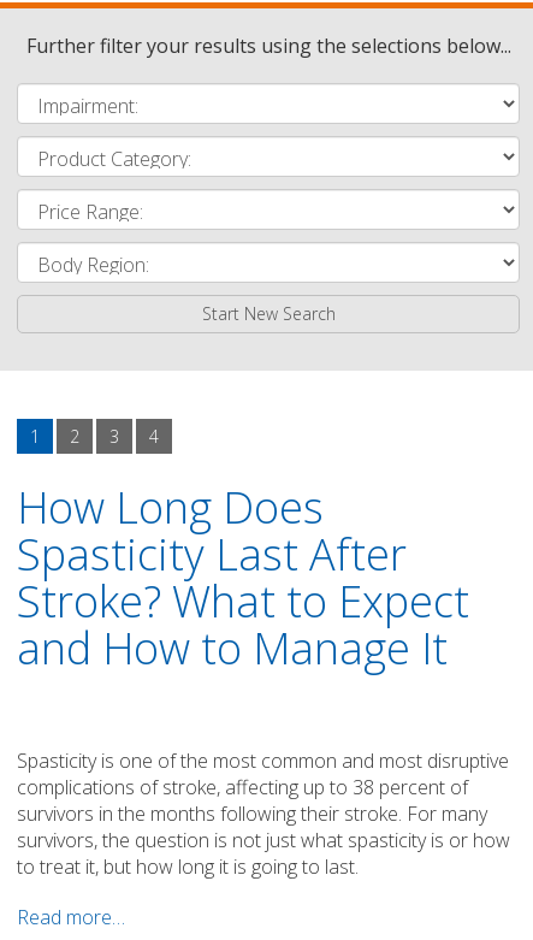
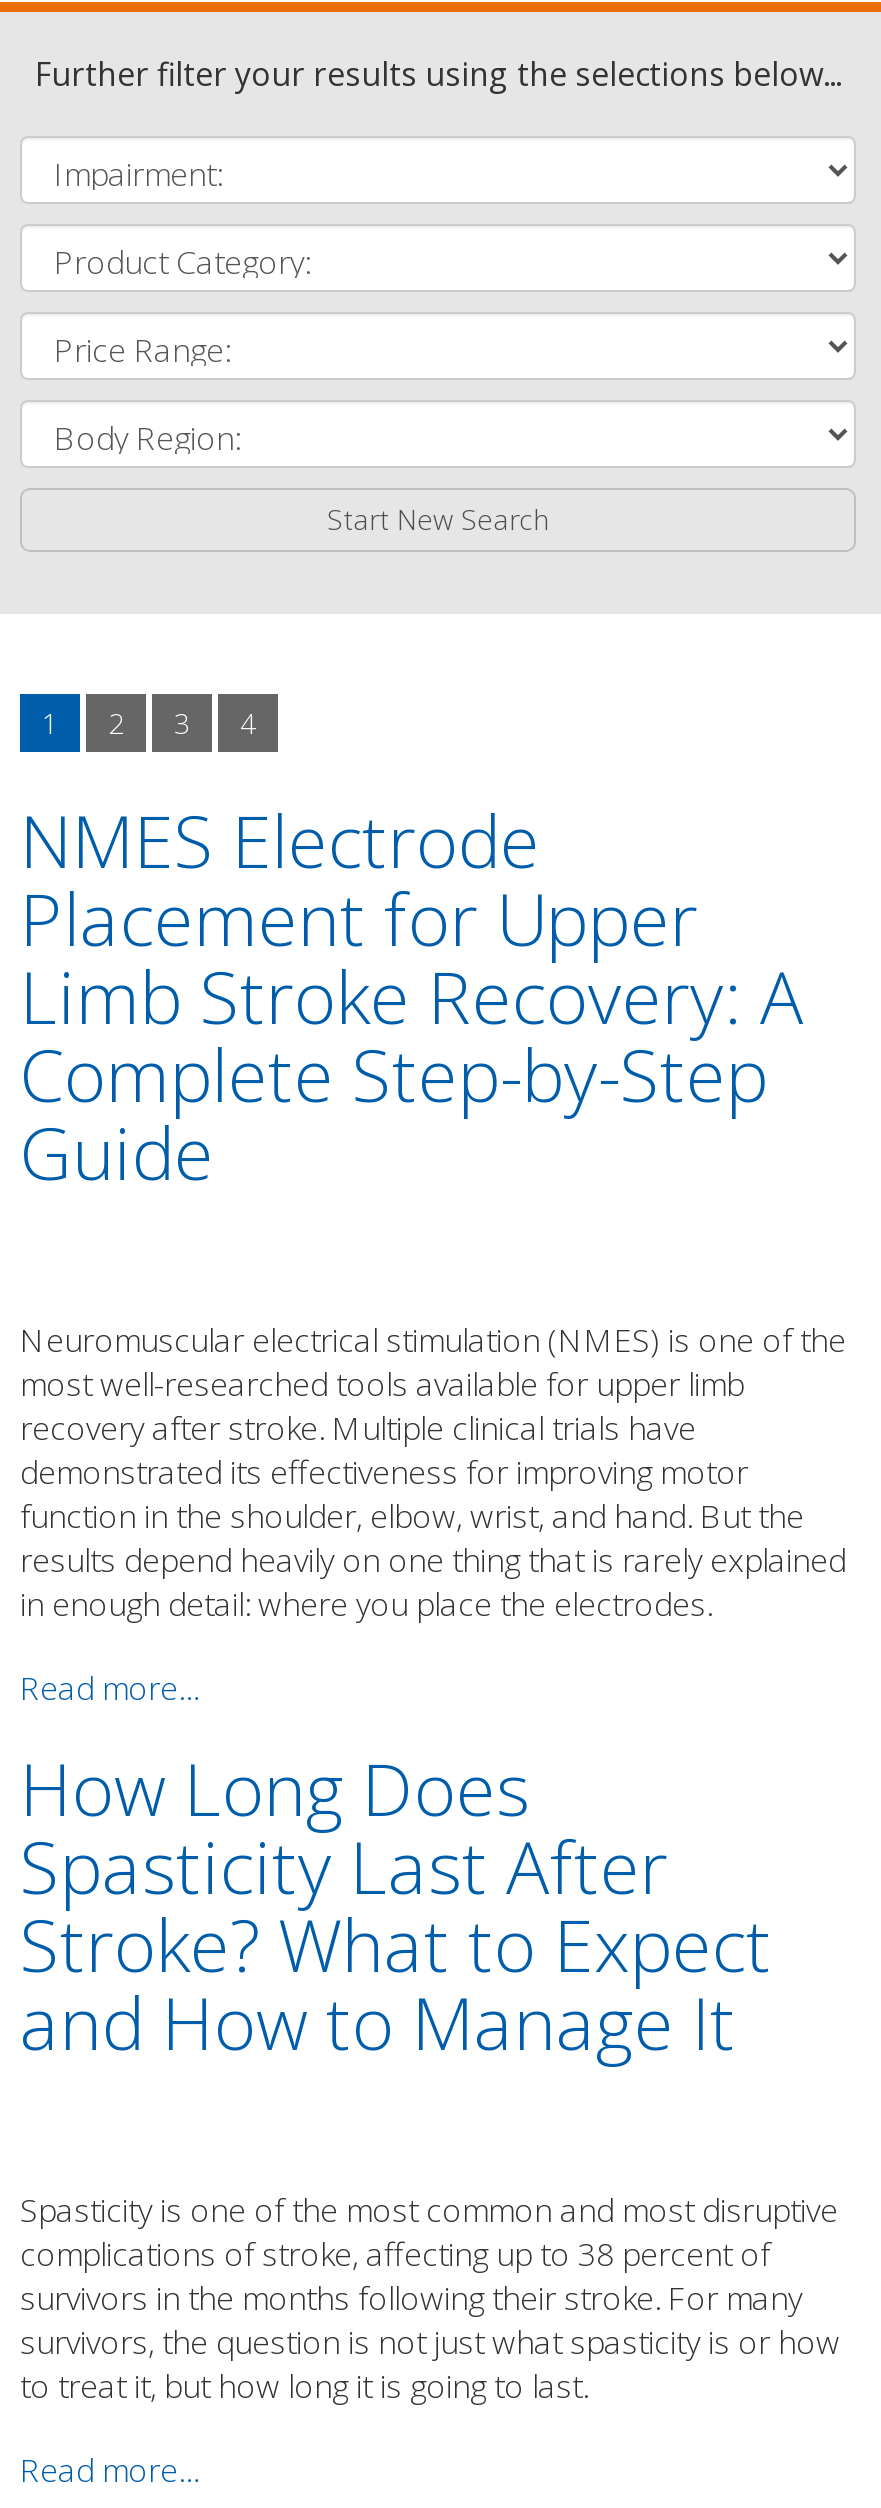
none -> [20,792,846,1710] NMES Electrode | Placement for Upper | Limb Stroke Recovery: A | Complete Step-by-Step | Guide | Neuromuscular electrical stimulation (NMES) is one of the | most well-researched tools available for upper limb | recovery after stroke. Multiple clinical trials have | demonstrated its effectiveness for improving motor | function in the shoulder, elbow, wrist, and hand. But the | results depend heavily on one thing that is rarely explained | in enough detail: where you place the electrodes. | Read more…

